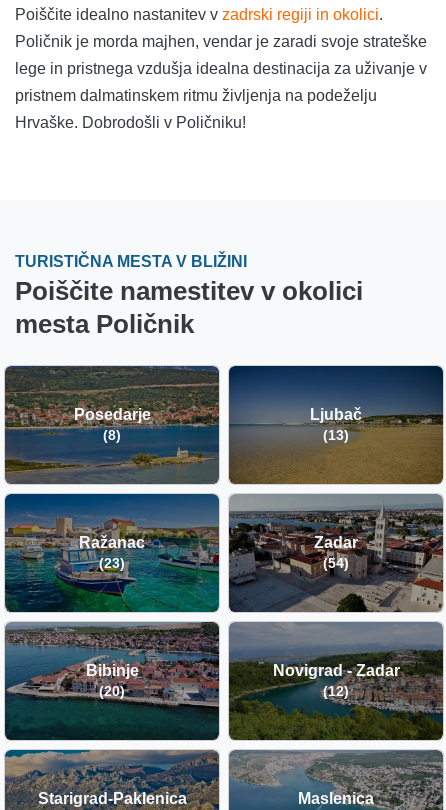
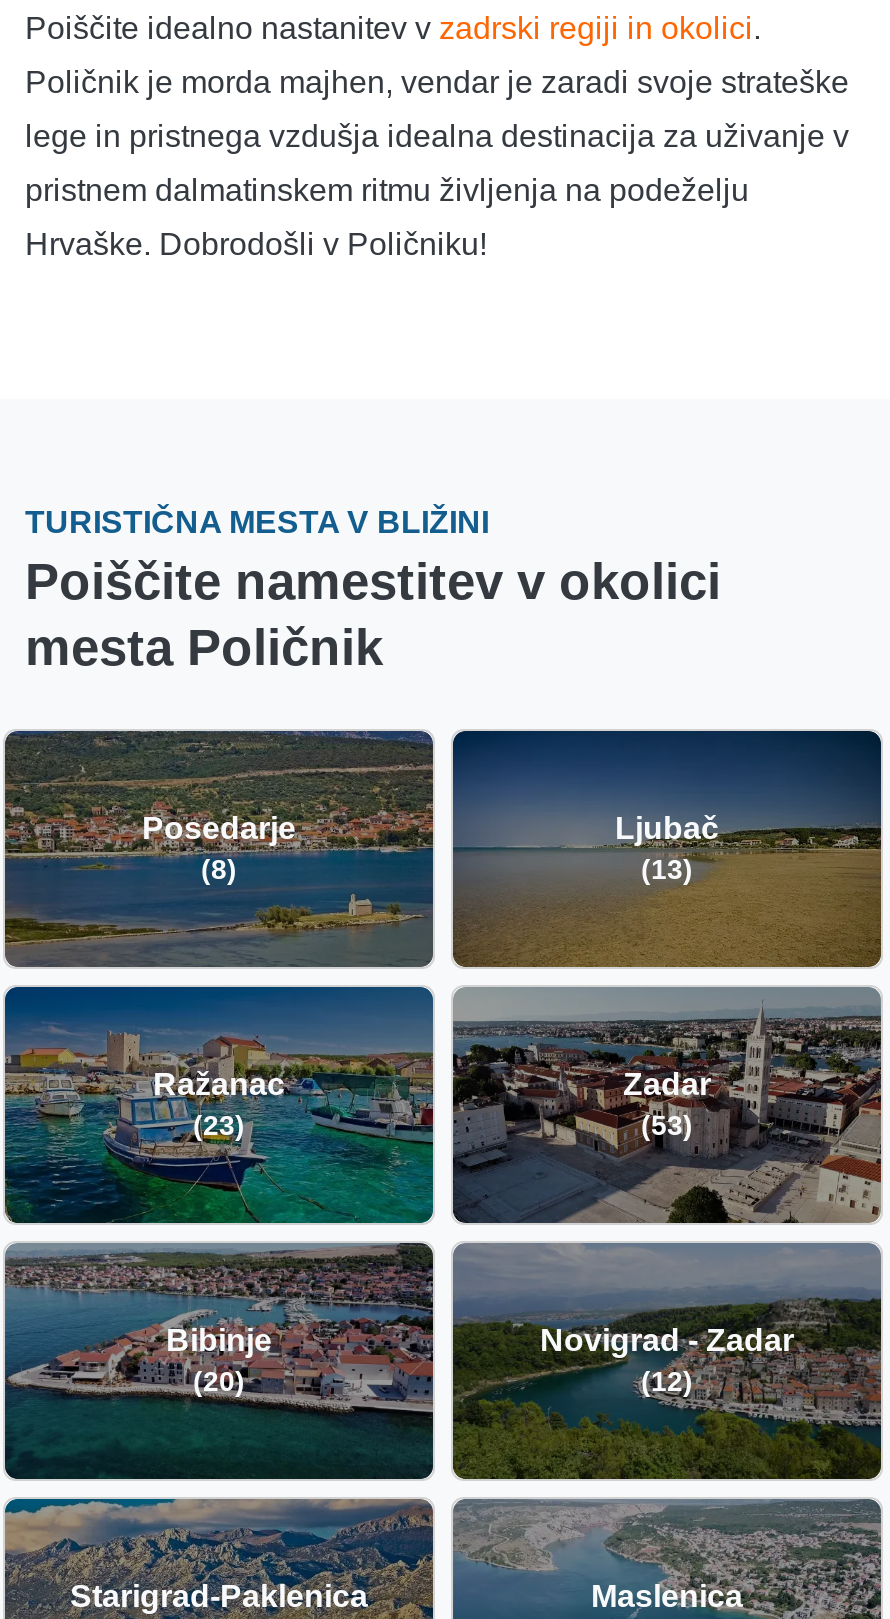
[323,555,349,571] (54) -> [641,1109,693,1141] (53)

